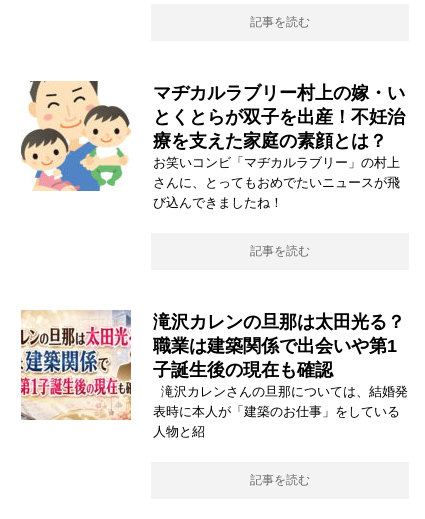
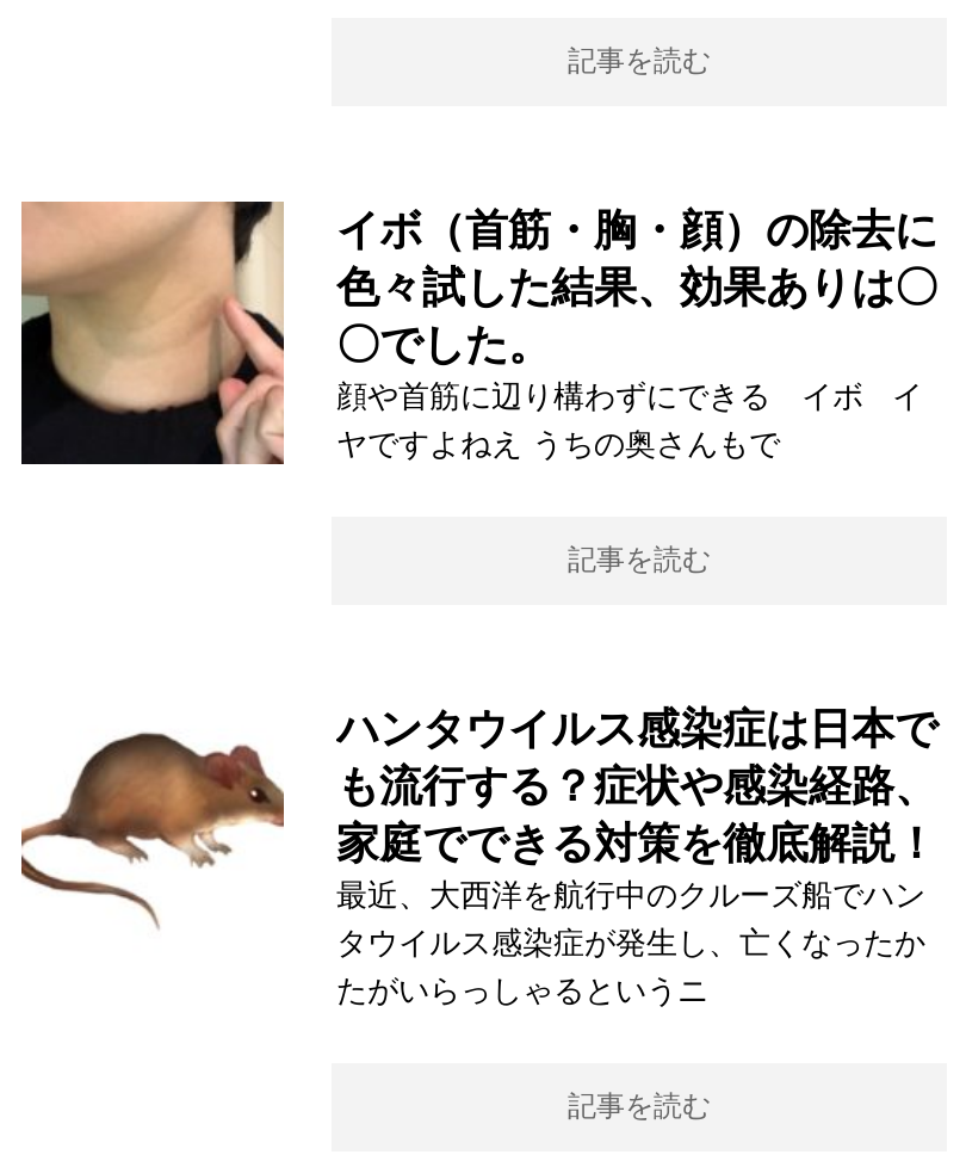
[21,80,405,210] [image] | マヂカルラブリー村上の嫁・い | とくとらが双子を出産！不妊治 | 療を支えた家庭の素顔とは？ | お笑いコンビ「マヂカルラブリー」の村上 | さんに、とってもおめでたいニュースが飛 | び込んできましたね！ -> [19,199,937,467] [image] | イボ（首筋・胸・顔）の除去に | 色々試した結果、効果ありは〇 | 〇でした。 | 顔や首筋に辺り構わずにできる イボ イ | ヤですよねえ うちの奥さんもで
[20,309,408,439] [image] | 滝沢カレンの旦那は太田光る？ | 職業は建築関係で出会いや第1 | 子誕生後の現在も確認 | 滝沢カレンさんの旦那については、結婚発 | 表時に本人が「建築のお仕事」をしている | 人物と紹 -> [19,700,937,1008] [image] | ハンタウイルス感染症は日本で | も流行する？症状や感染経路、 | 家庭でできる対策を徹底解説！ | 最近、大西洋を航行中のクルーズ船でハン | タウイルス感染症が発生し、亡くなったか | たがいらっしゃるというニ

